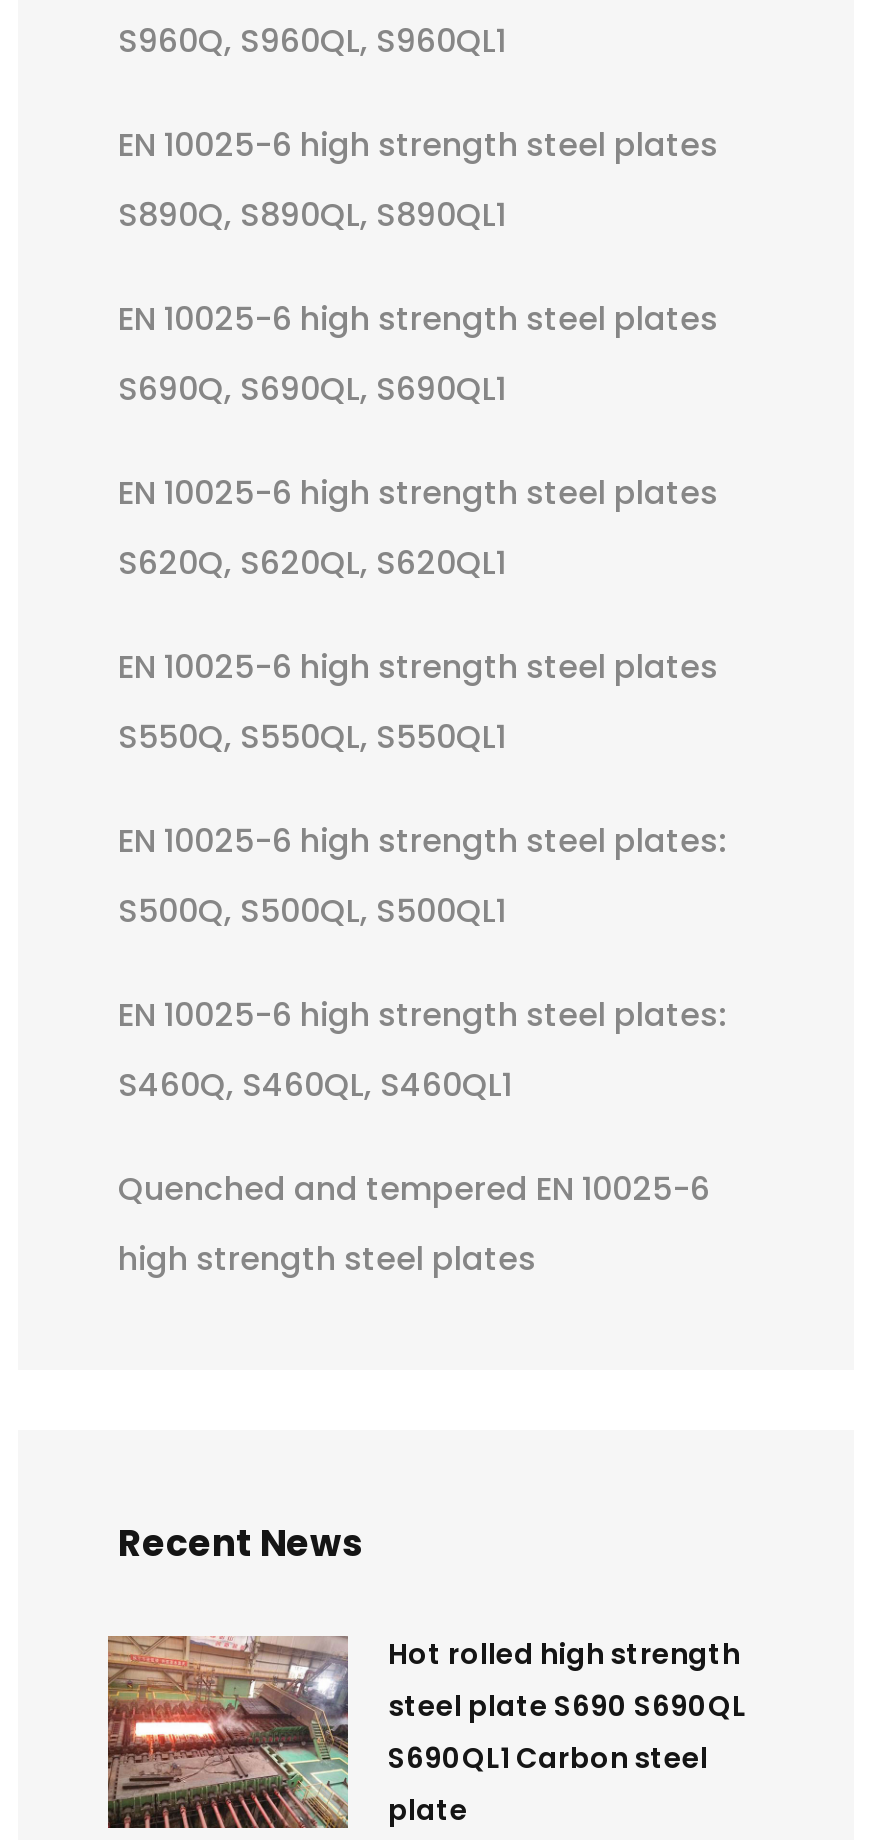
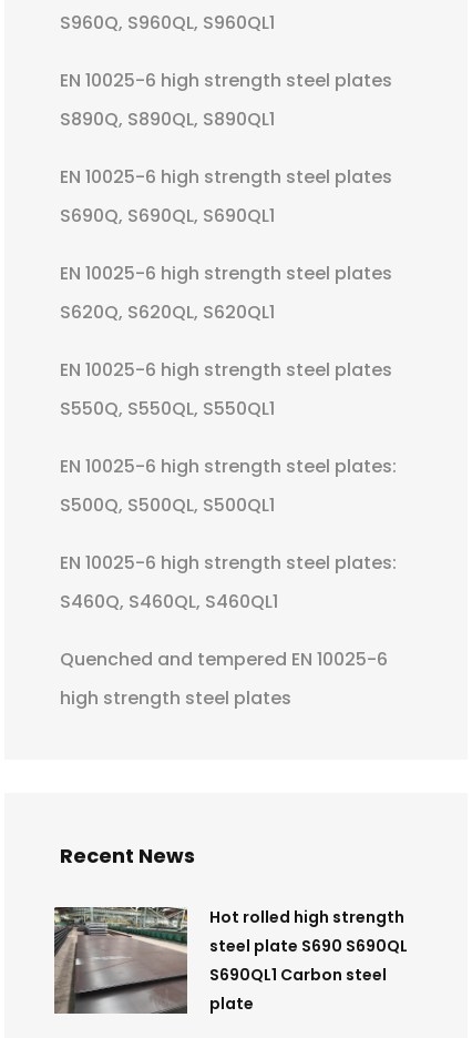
[106,1634,350,1830] [image] -> [53,906,188,1015] [image]

